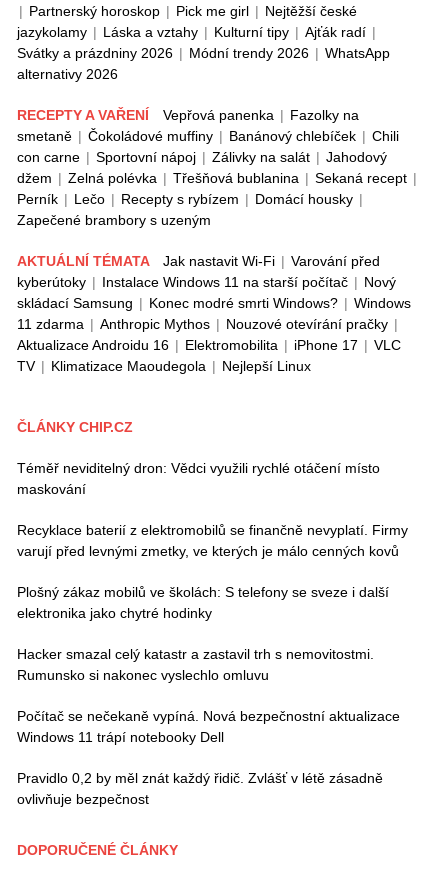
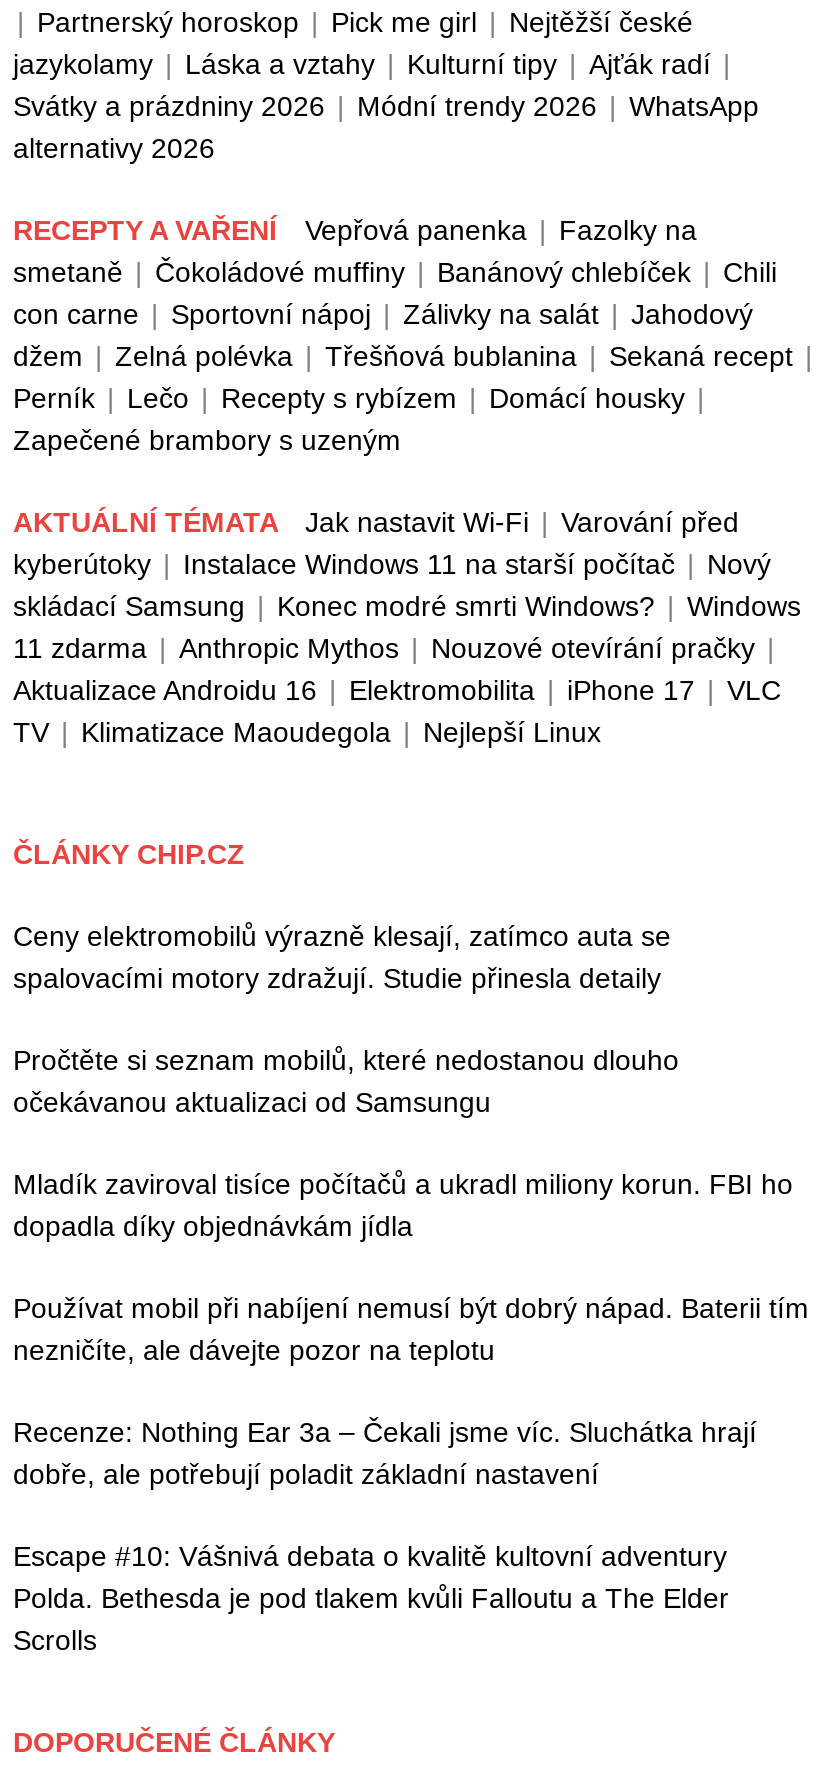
[17,460,380,497] Téměř neviditelný dron: Vědci využili rychlé otáčení místo | maskování -> [13,920,671,994] Ceny elektromobilů výrazně klesají, zatímco auta se | spalovacími motory zdražují. Studie přinesla detaily
[17,522,408,559] Recyklace baterií z elektromobilů se finančně nevyplatí. Firmy | varují před levnými zmetky, ve kterých je málo cenných kovů -> [13,1044,679,1118] Pročtěte si seznam mobilů, které nedostanou dlouho | očekávanou aktualizaci od Samsungu
[17,584,389,621] Plošný zákaz mobilů ve školách: S telefony se sveze i další | elektronika jako chytré hodinky -> [13,1168,793,1242] Mladík zaviroval tisíce počítačů a ukradl miliony korun. FBI ho | dopadla díky objednávkám jídla
[17,646,374,683] Hacker smazal celý katastr a zastavil trh s nemovitostmi. | Rumunsko si nakonec vyslechlo omluvu -> [13,1292,809,1366] Používat mobil při nabíjení nemusí být dobrý nápad. Baterii tím | nezničíte, ale dávejte pozor na teplotu
[17,708,400,745] Počítač se nečekaně vypíná. Nová bezpečnostní aktualizace | Windows 11 trápí notebooky Dell -> [13,1416,757,1490] Recenze: Nothing Ear 3a – Čekali jsme víc. Sluchátka hrají | dobře, ale potřebují poladit základní nastavení
[17,770,383,807] Pravidlo 0,2 by měl znát každý řidič. Zvlášť v létě zásadně | ovlivňuje bezpečnost -> [13,1540,729,1656] Escape #10: Vášnivá debata o kvalitě kultovní adventury | Polda. Bethesda je pod tlakem kvůli Falloutu a The Elder | Scrolls

